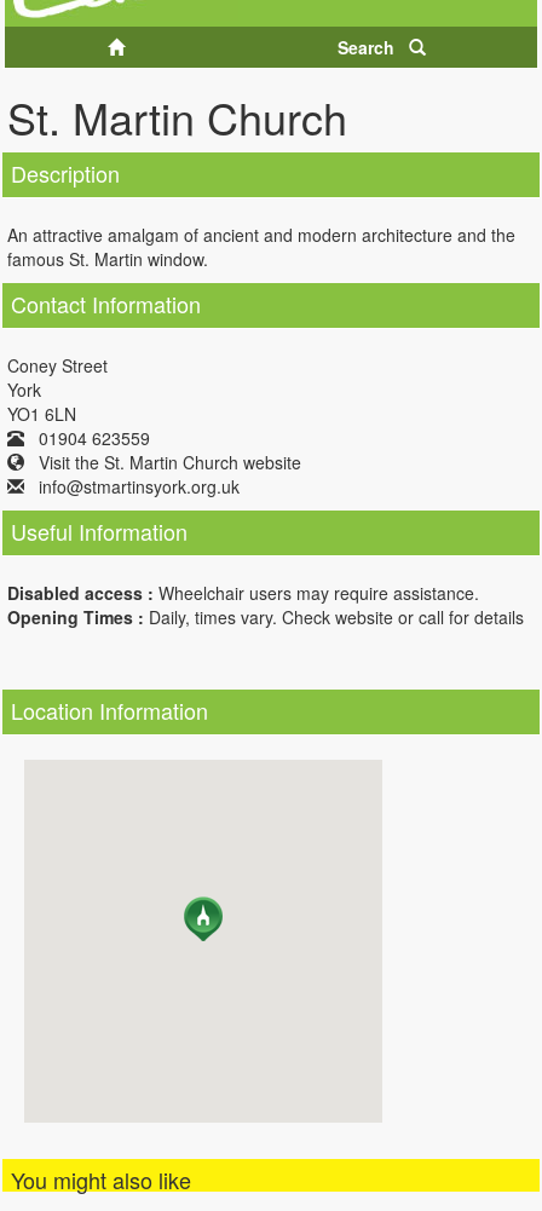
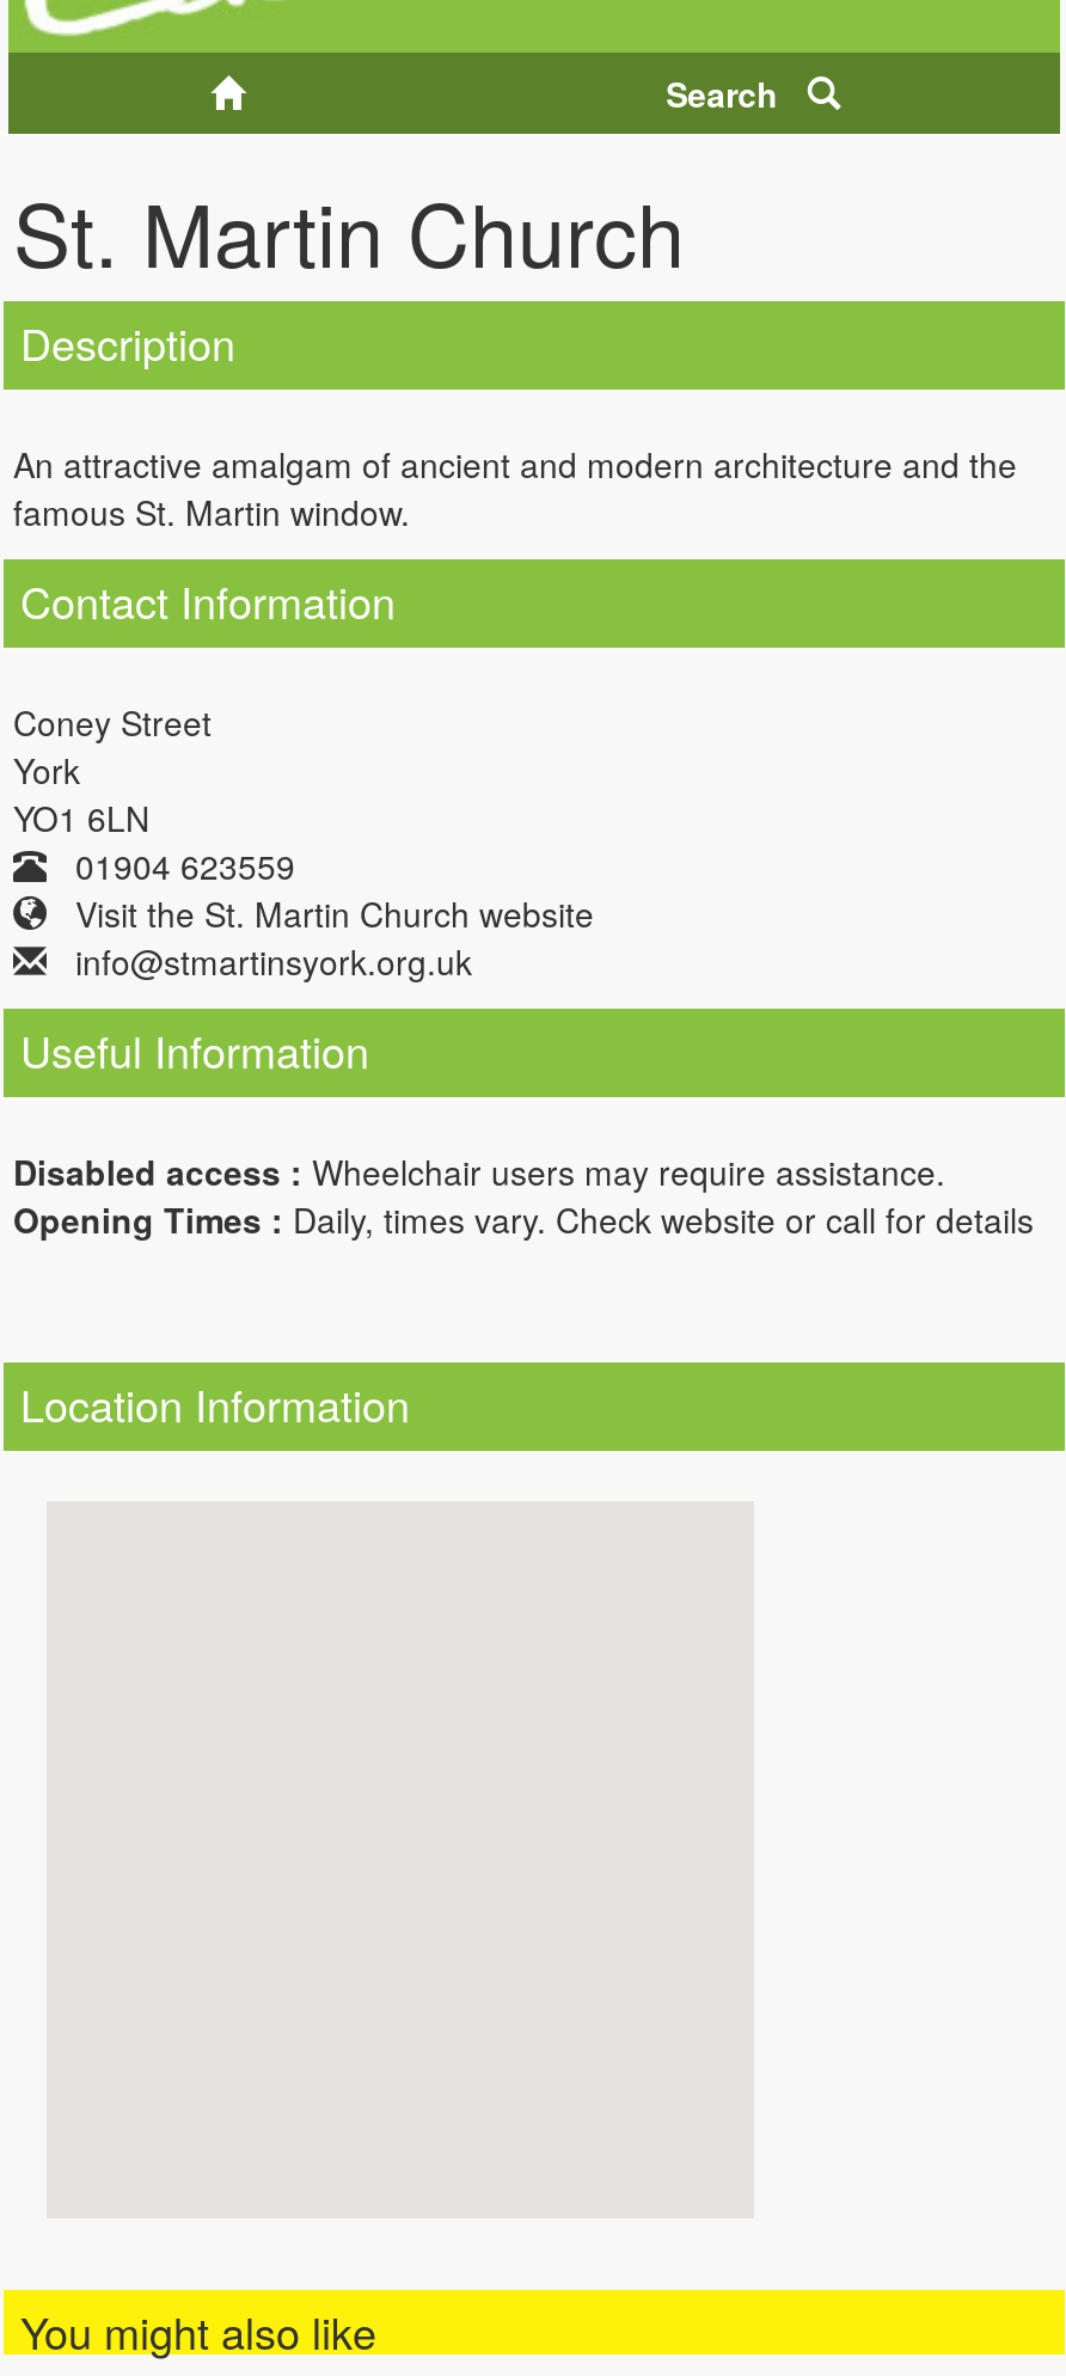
[183,896,224,942] [image] -> none

